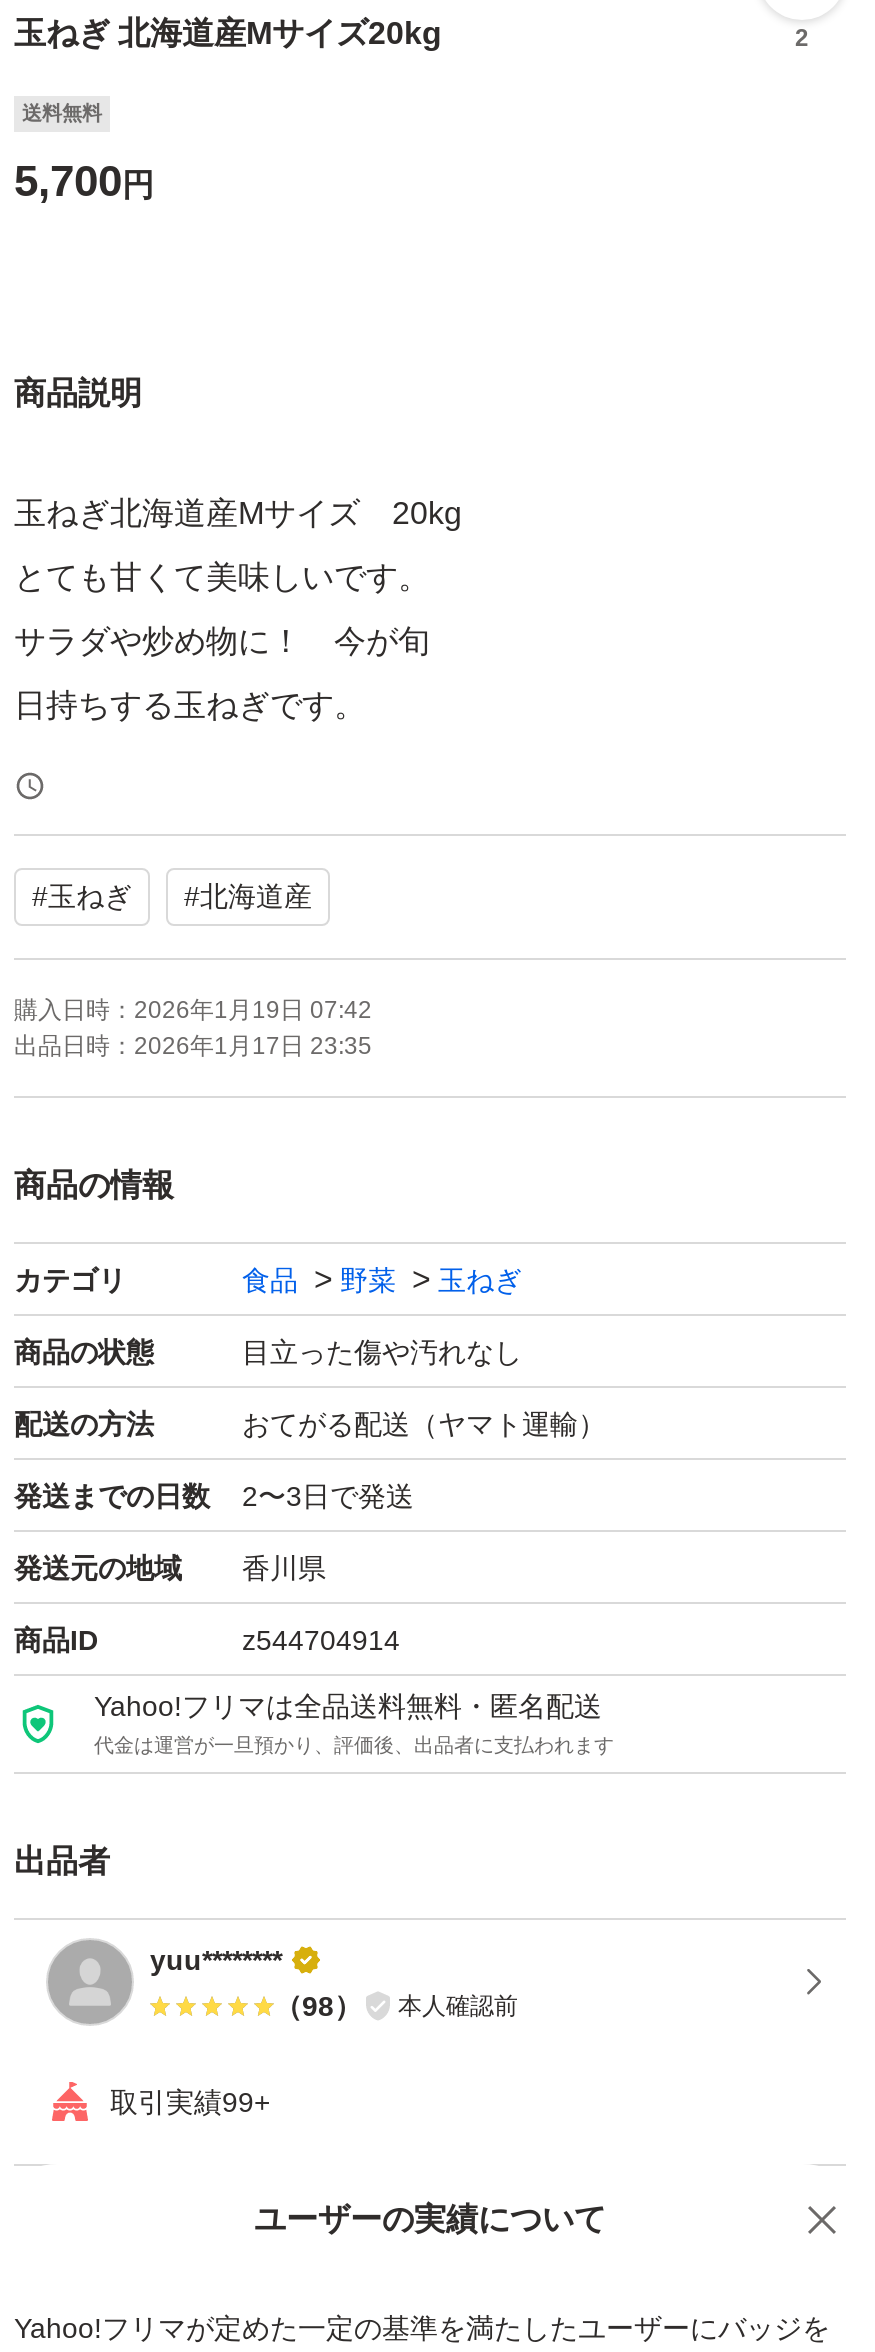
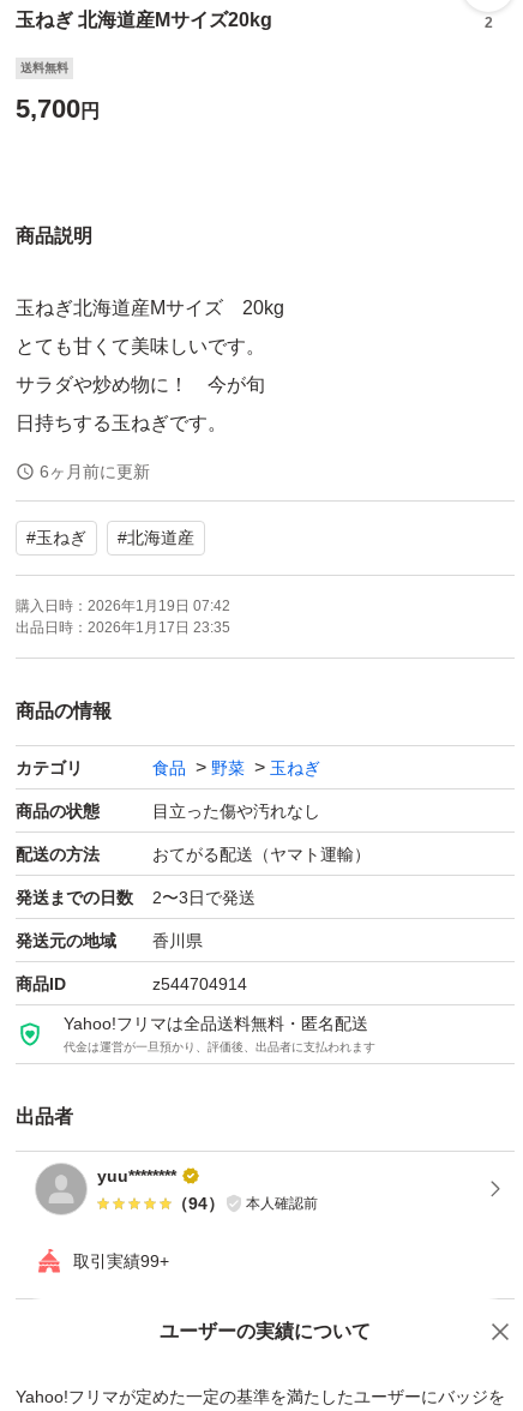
none -> [40,462,150,482] 6ヶ月前に更新
[274,1990,518,2022] （98） 本人確認前 -> [172,1194,318,1213] （94） 本人確認前

